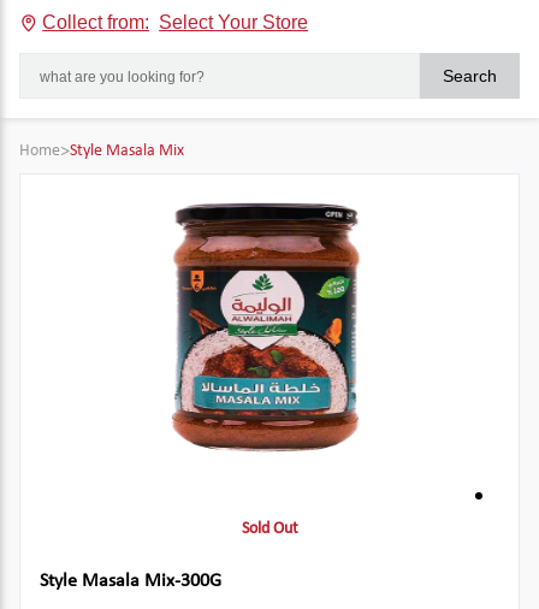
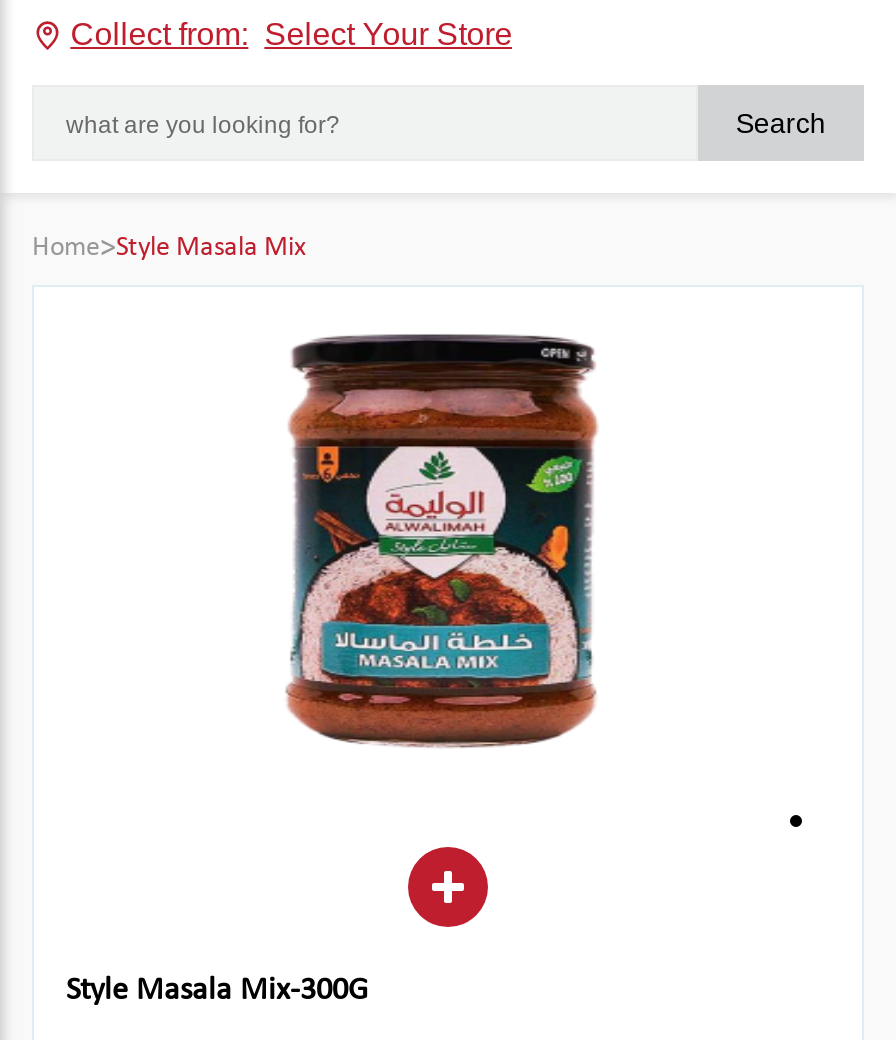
[241,520,298,538] Sold Out -> none

